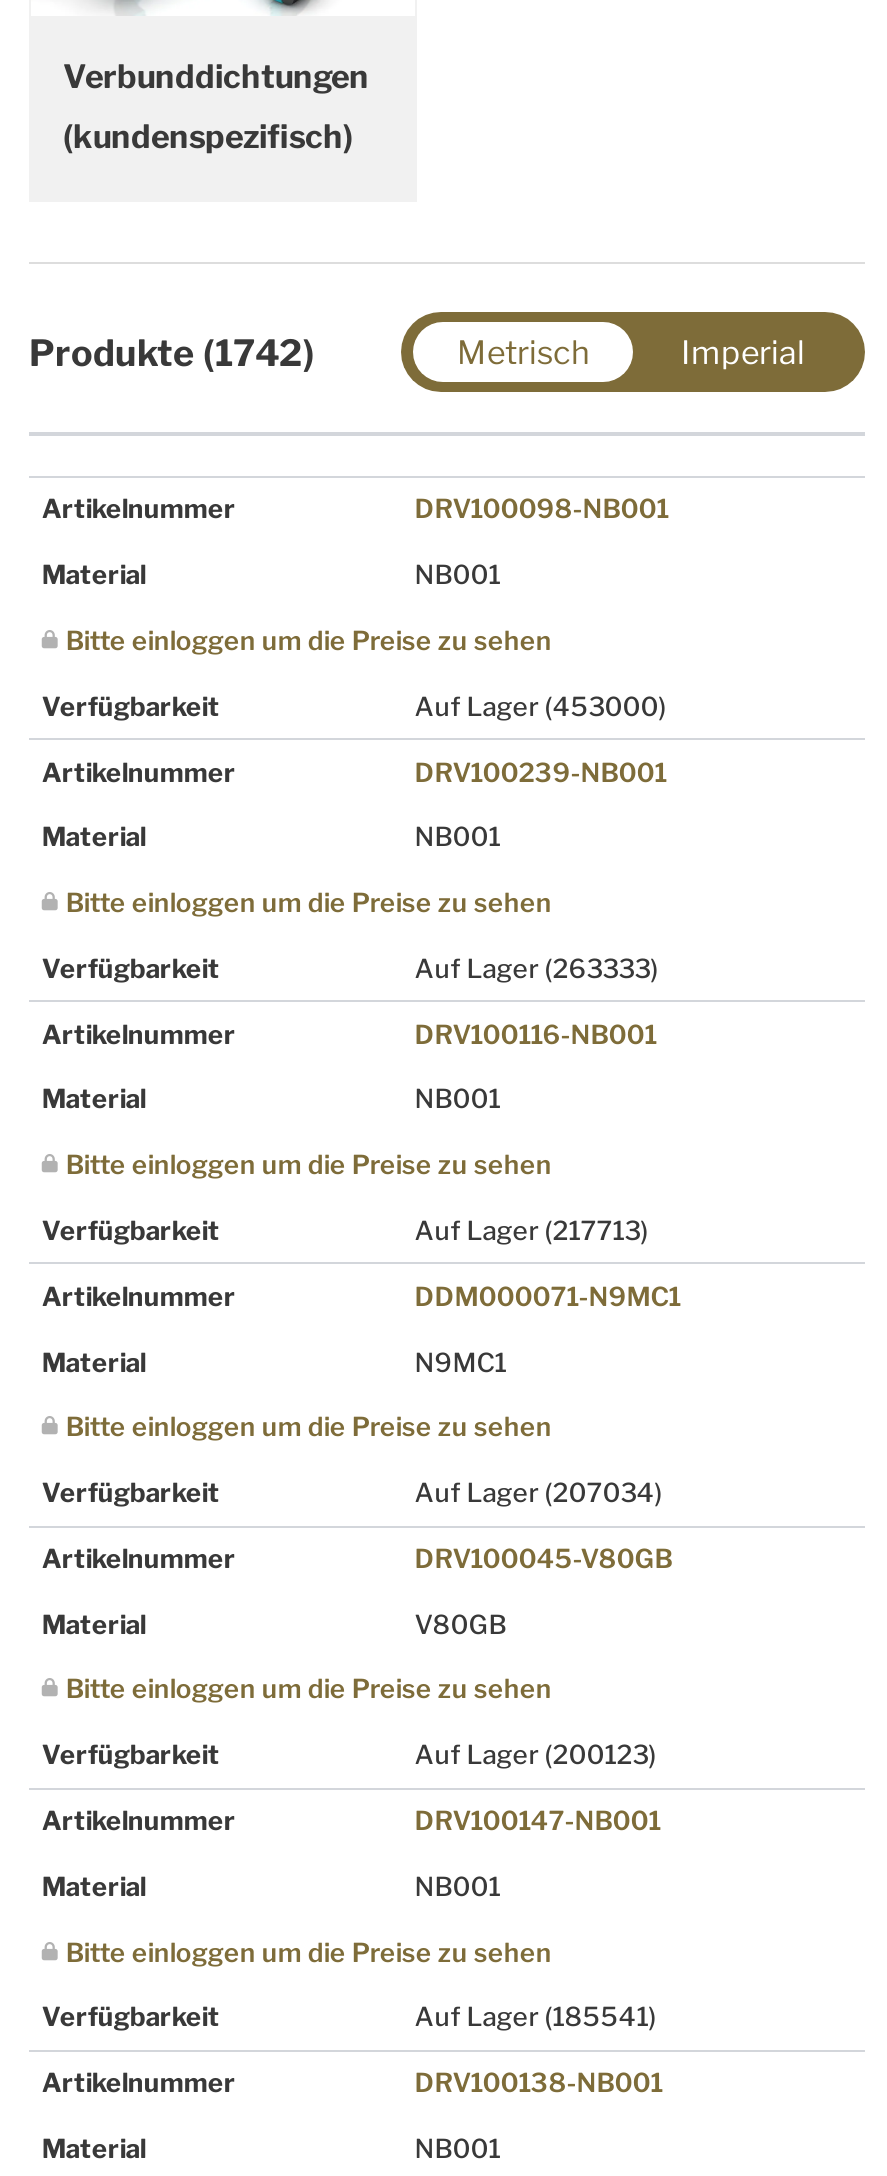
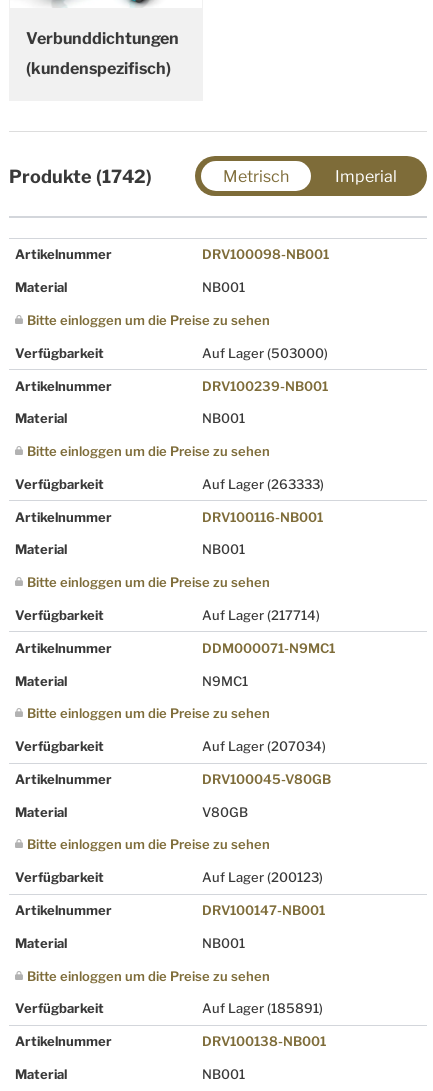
[415,689,667,721] Auf Lager (453000) -> [202,345,328,361] Auf Lager (503000)
[415,1214,649,1246] Auf Lager (217713) -> [202,607,320,623] Auf Lager (217714)
[415,2001,657,2033] Auf Lager (185541) -> [202,1000,323,1016] Auf Lager (185891)

